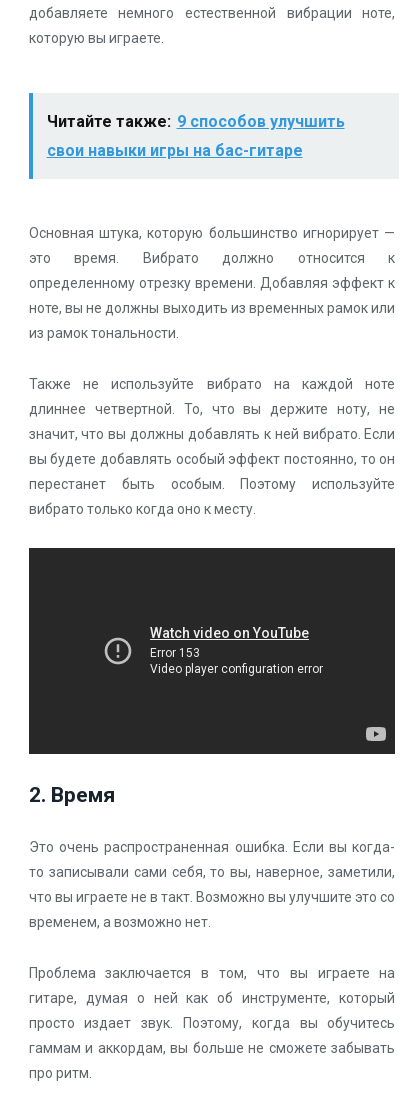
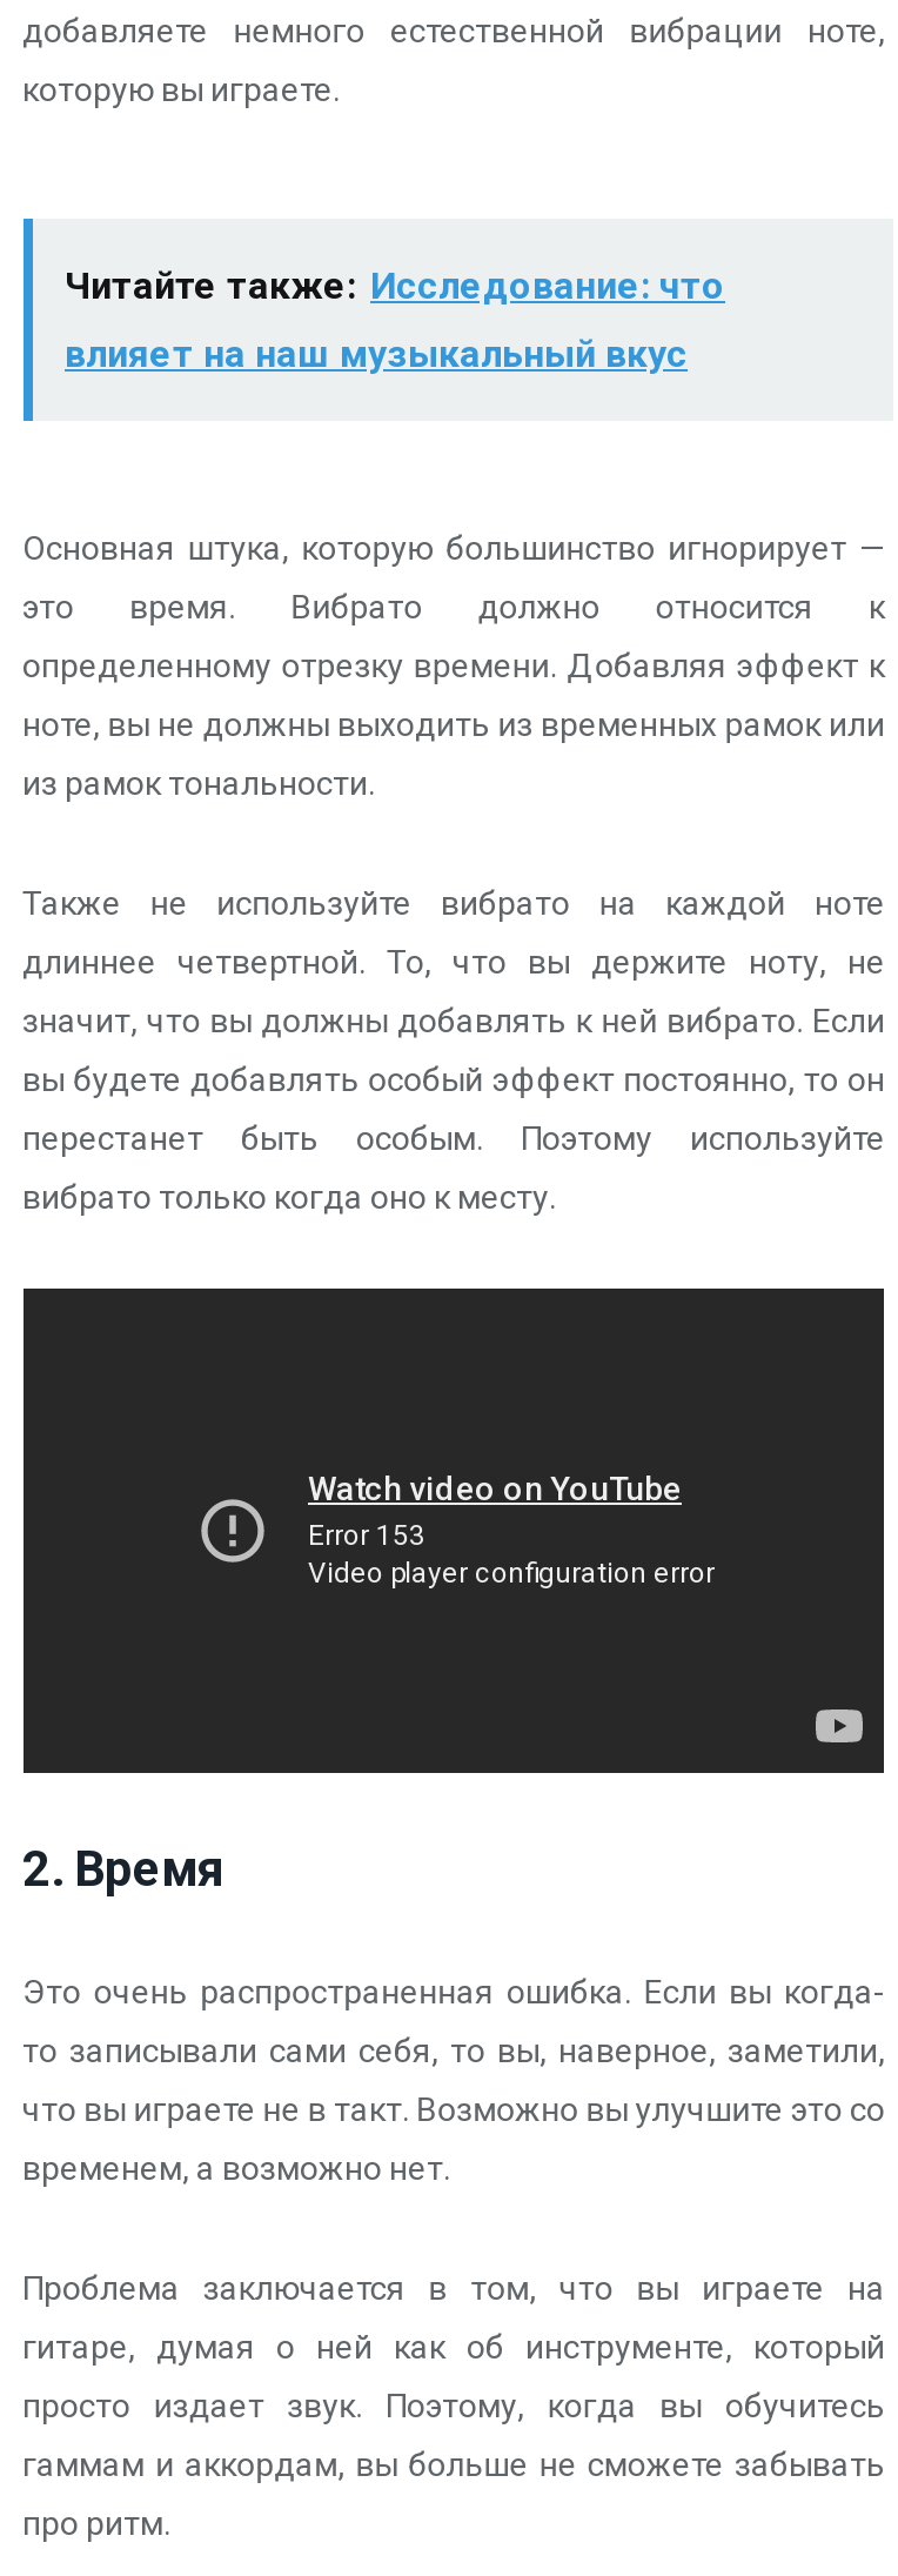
[46,112,344,131] Читайте также: 9 способов улучшить -> [65,263,725,307] Читайте также: Исследование: что
[46,141,302,160] свои навыки игры на бас-гитаре -> [65,331,688,376] влияет на наш музыкальный вкус

